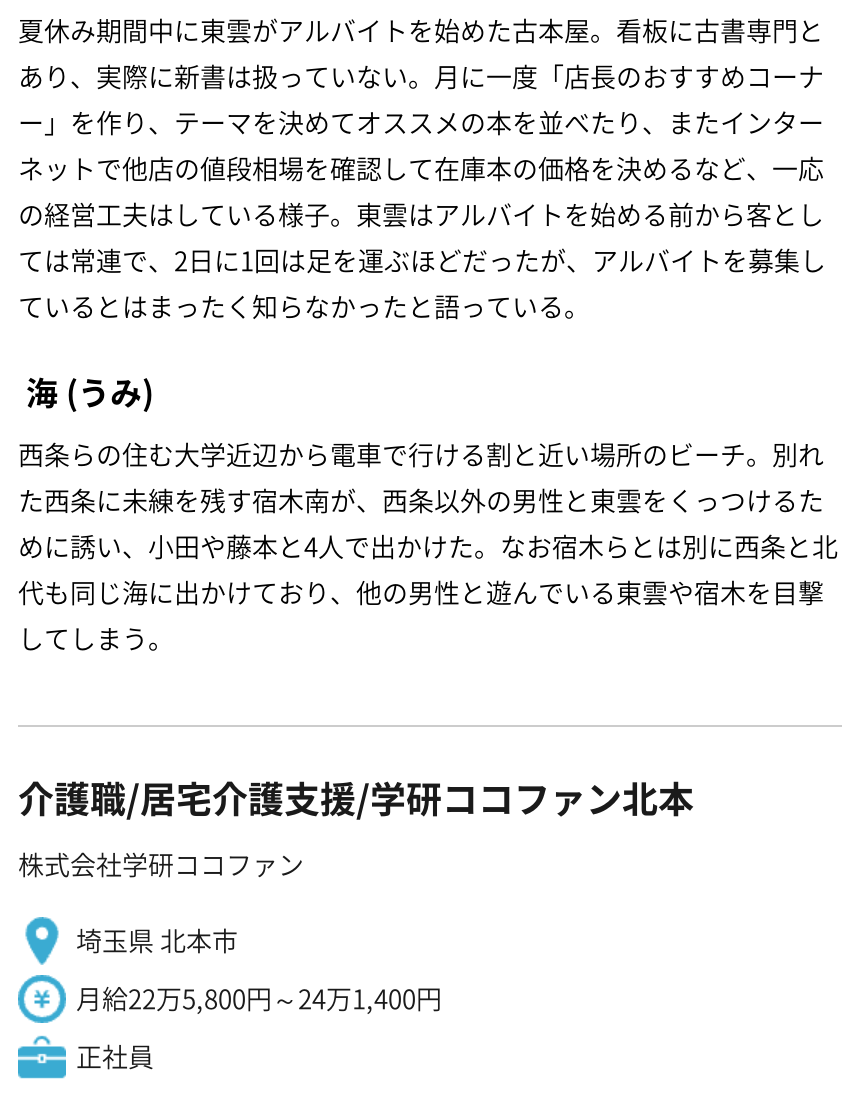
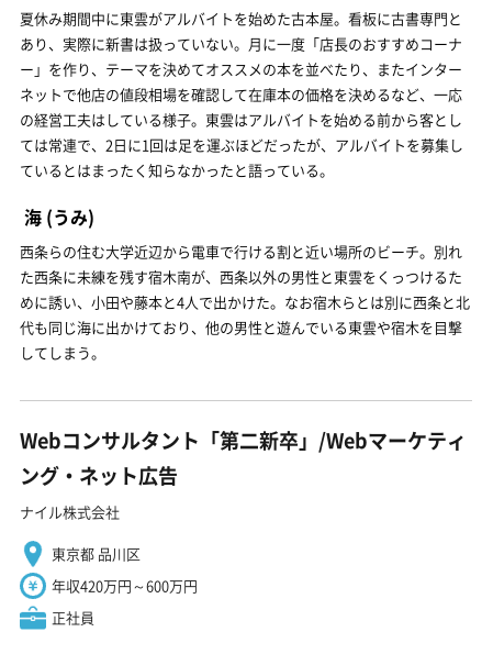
[18,771,694,883] 介護職/居宅介護支援/学研ココファン北本 | 株式会社学研ココファン -> [20,425,467,522] Webコンサルタント「第二新卒」/Webマーケティ | ング・ネット広告 | ナイル株式会社
[76,921,238,959] 埼玉県 北本市 -> [52,543,141,564] 東京都 品川区
[76,979,442,1017] 月給22万5,800円～24万1,400円 -> [52,575,198,596] 年収420万円～600万円

